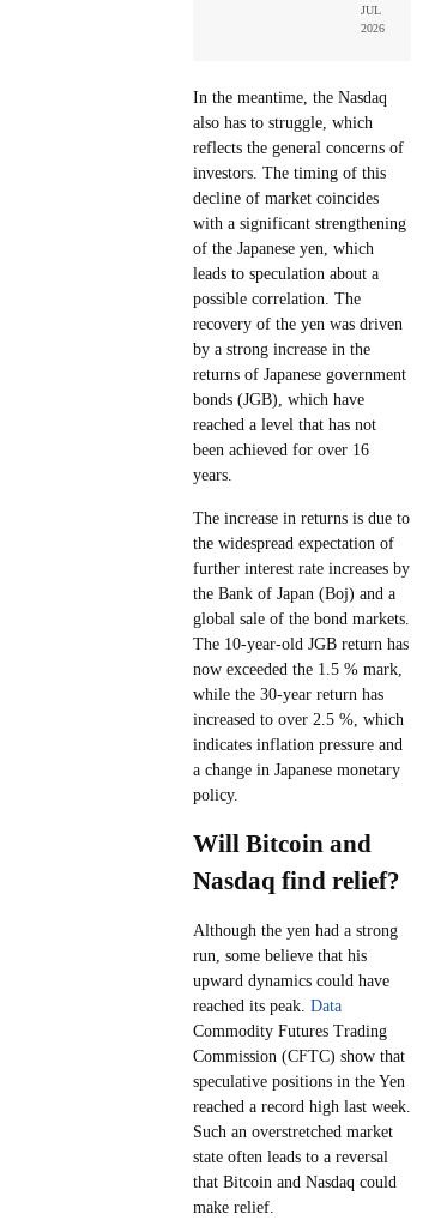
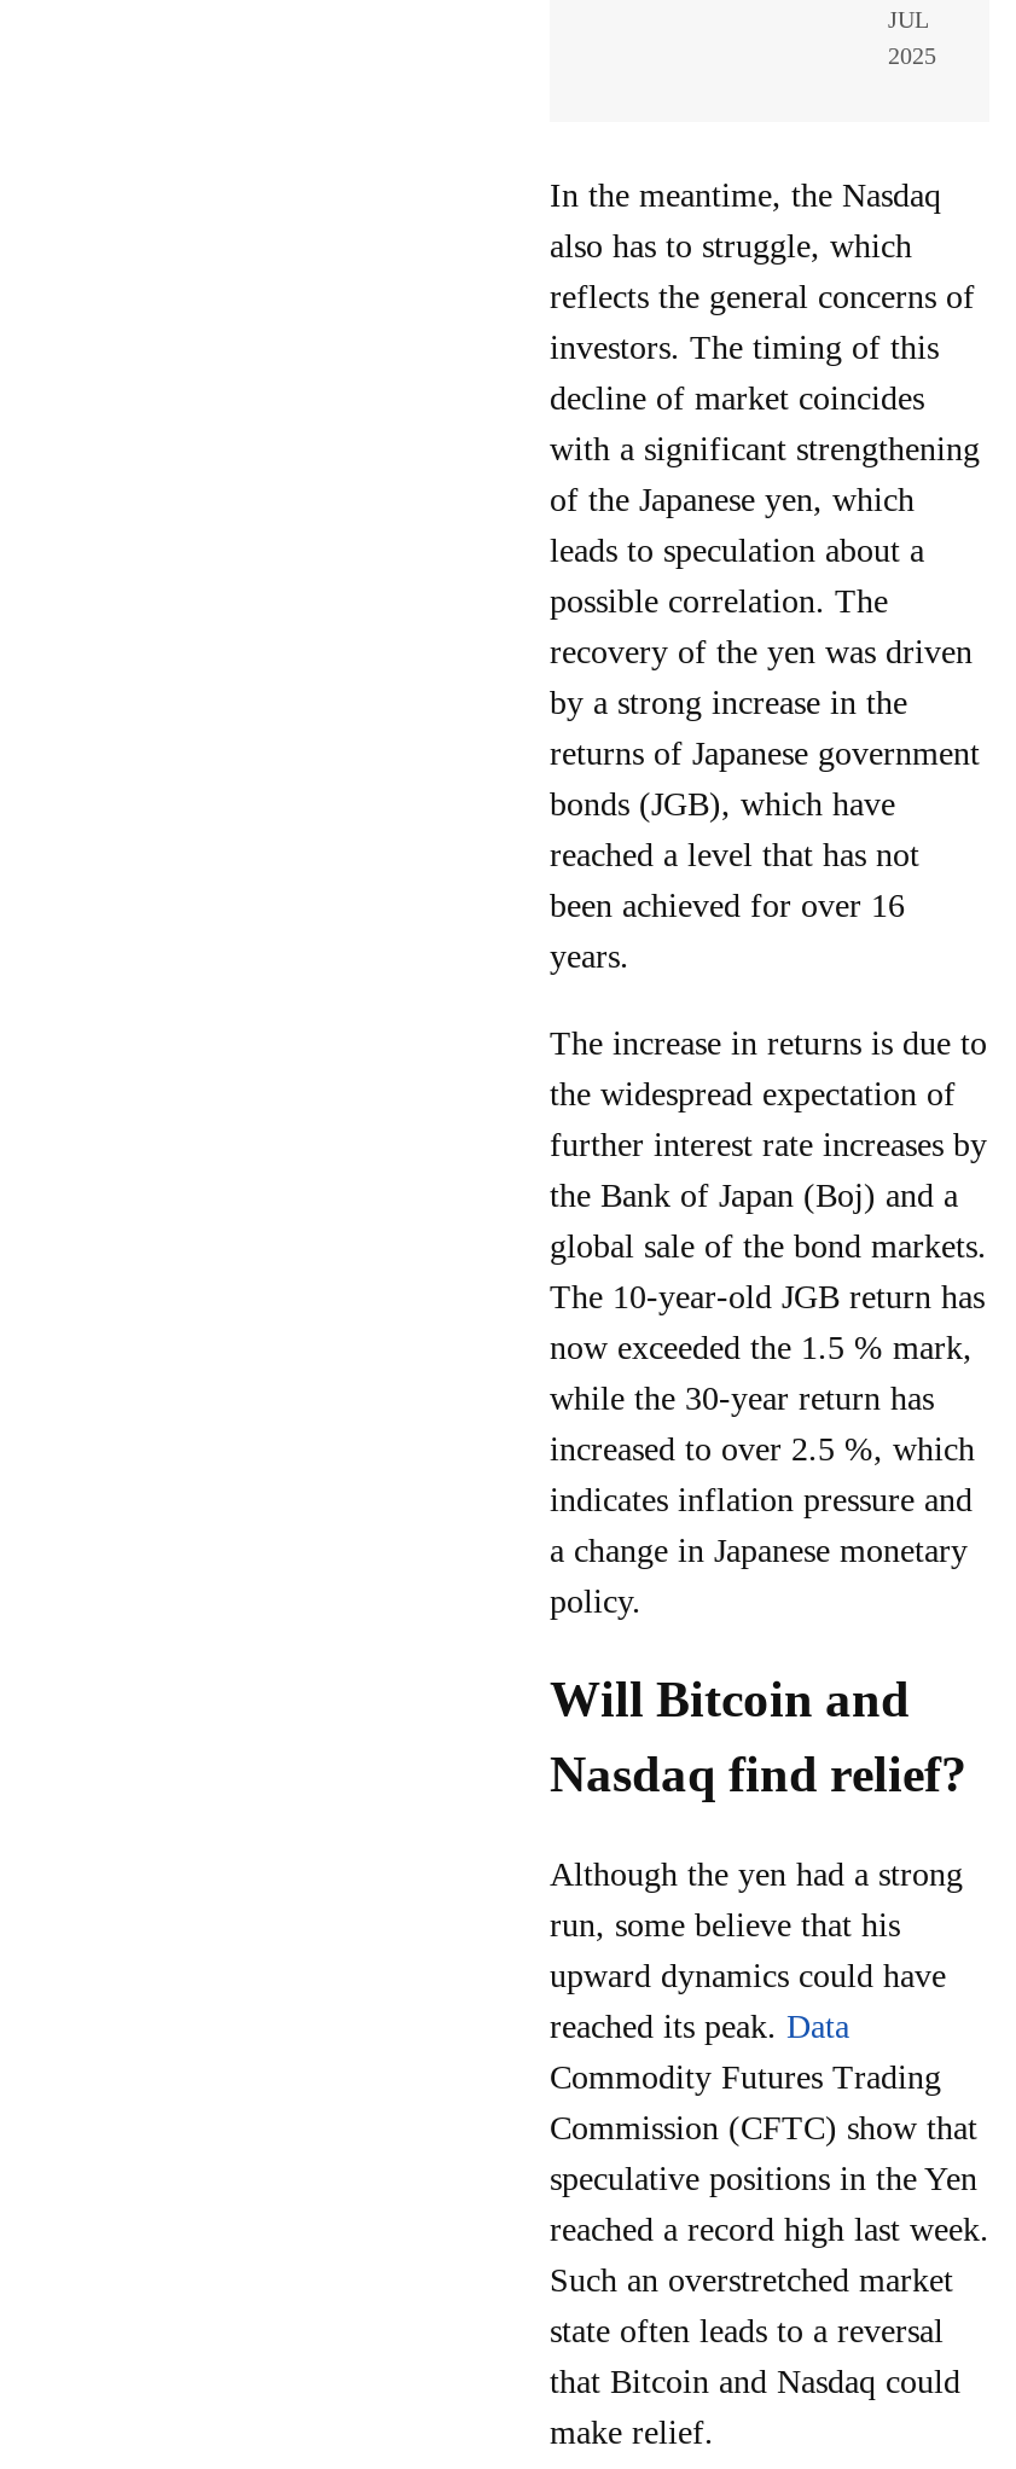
[361,21,385,34] 2026 -> [888,42,936,69] 2025

